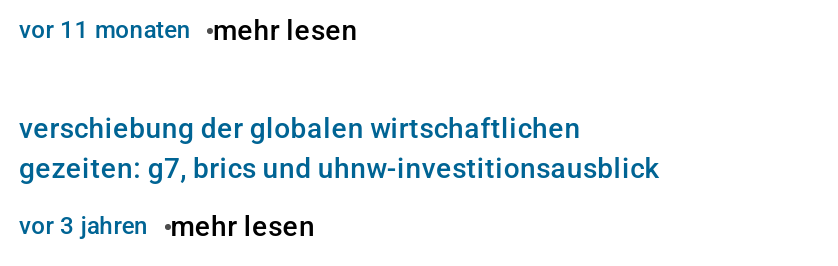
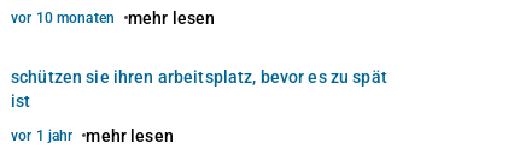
[19,14,358,46] vor 11 monaten mehr lesen -> [11,8,215,28] vor 10 monaten mehr lesen
[19,112,659,184] verschiebung der globalen wirtschaftlichen | gezeiten: g7, brics und uhnw-investitionsausblick -> [11,67,387,111] schützen sie ihren arbeitsplatz, bevor es zu spät | ist
[19,210,315,242] vor 3 jahren mehr lesen -> [11,126,174,145] vor 1 jahr mehr lesen

